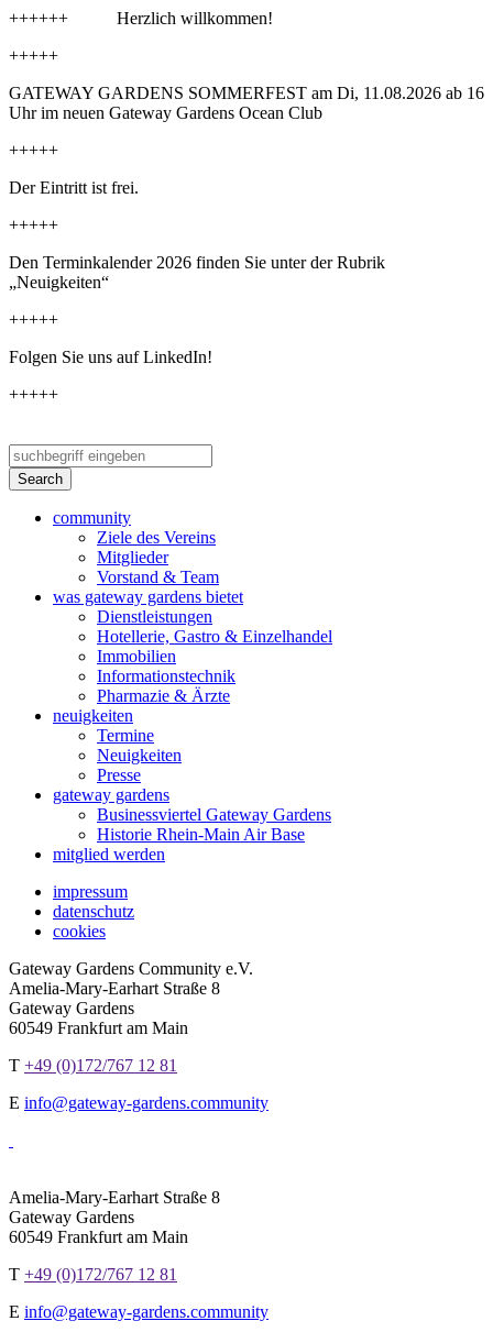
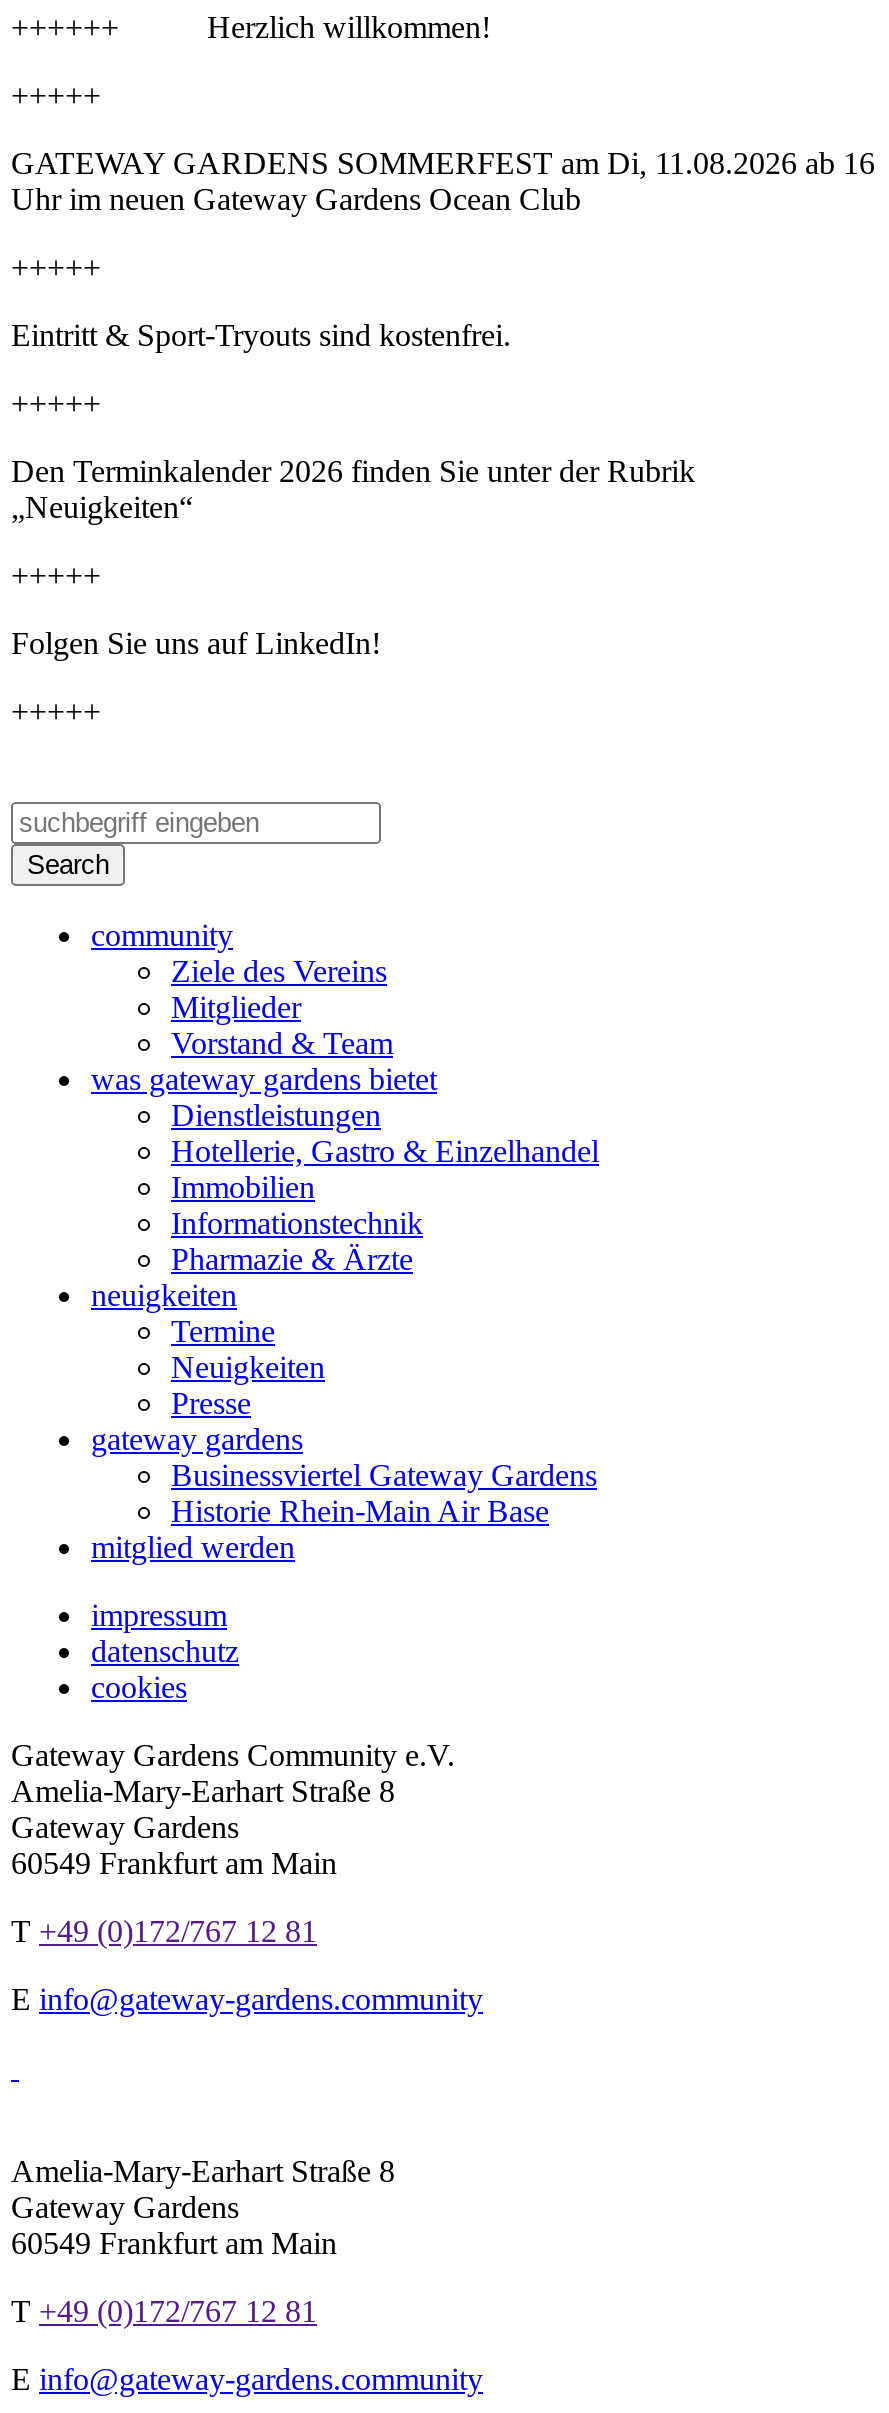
[9,178,139,197] Der Eintritt ist frei. -> [11,318,511,352] Eintritt & Sport-Tryouts sind kostenfrei.

